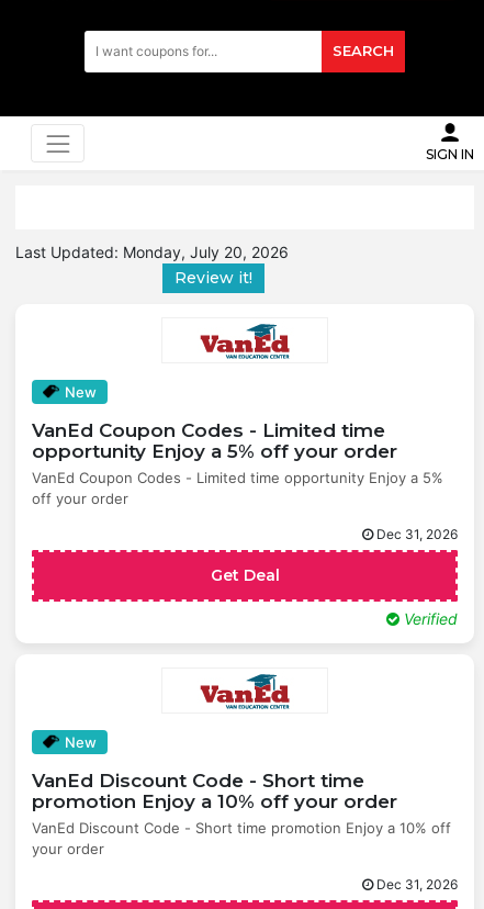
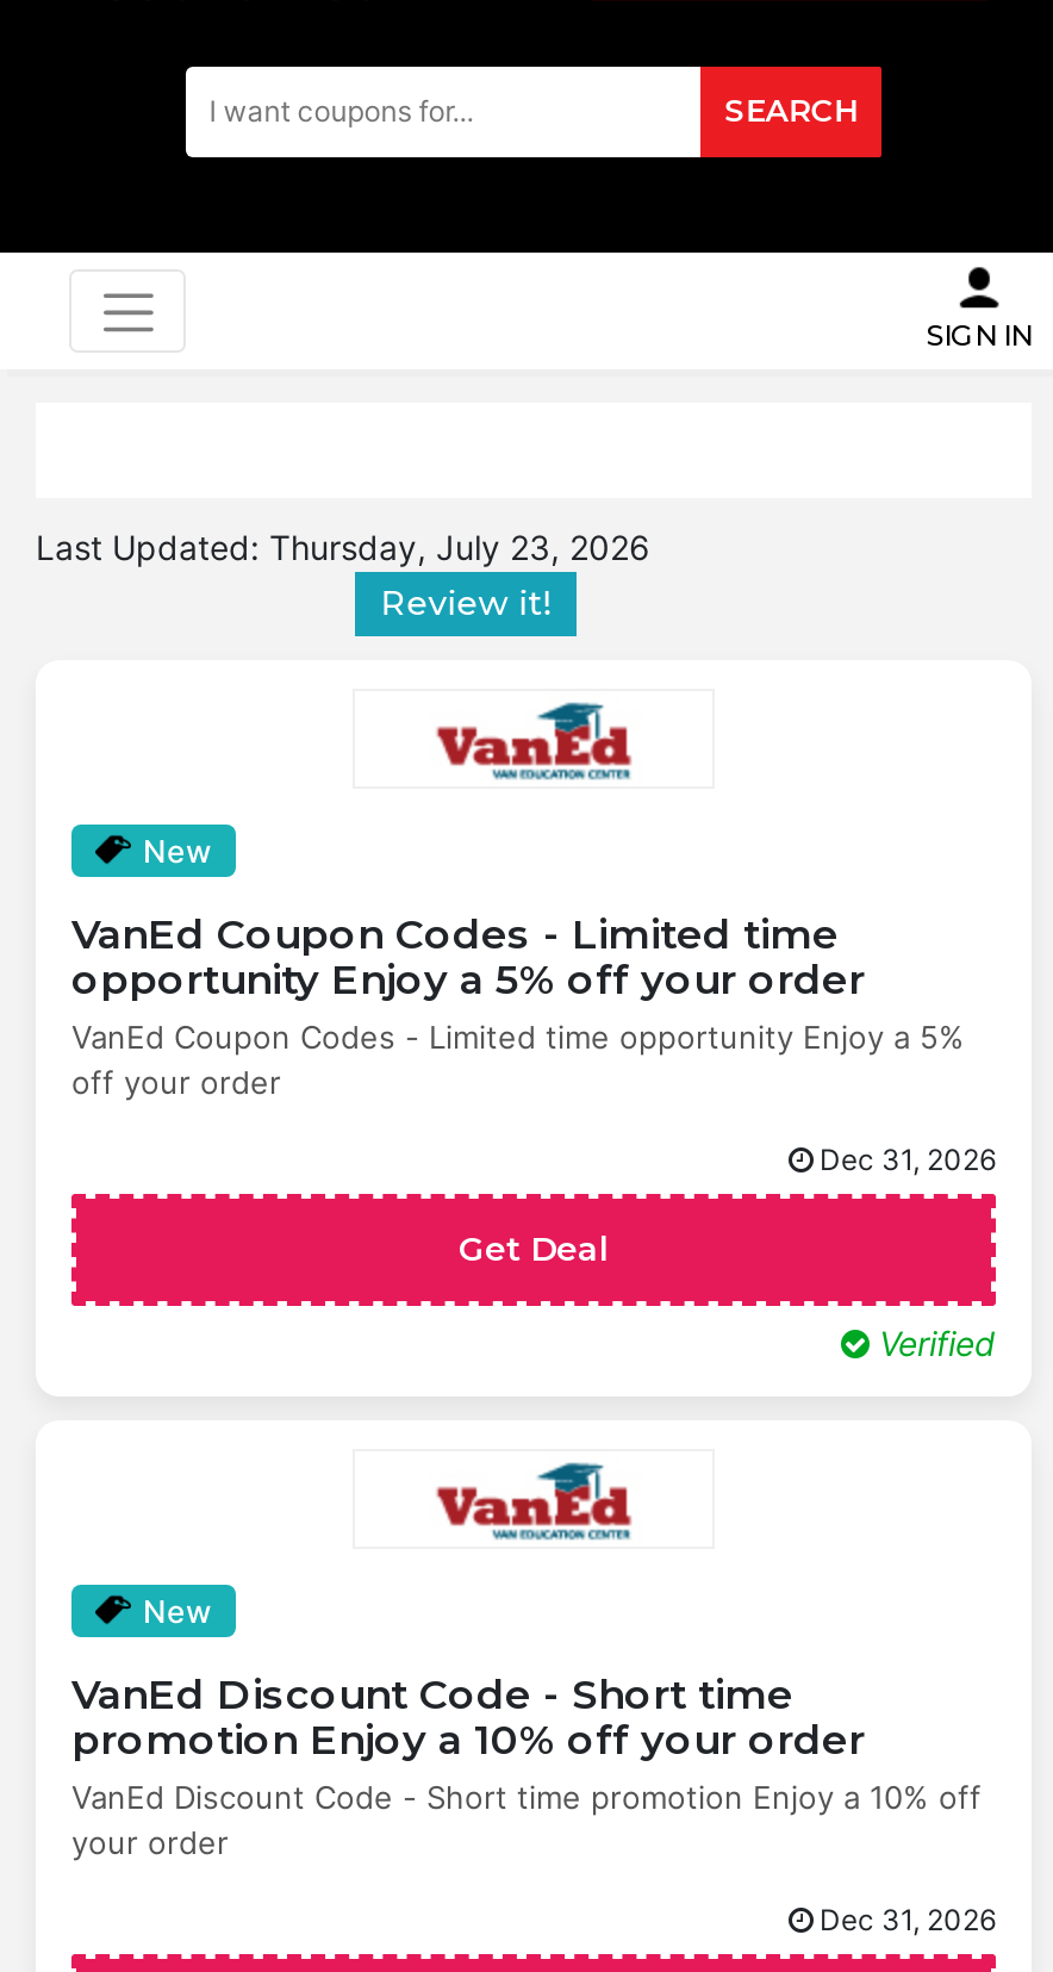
[15,243,289,261] Last Updated: Monday, July 20, 2026 -> [36,527,650,567] Last Updated: Thursday, July 23, 2026

